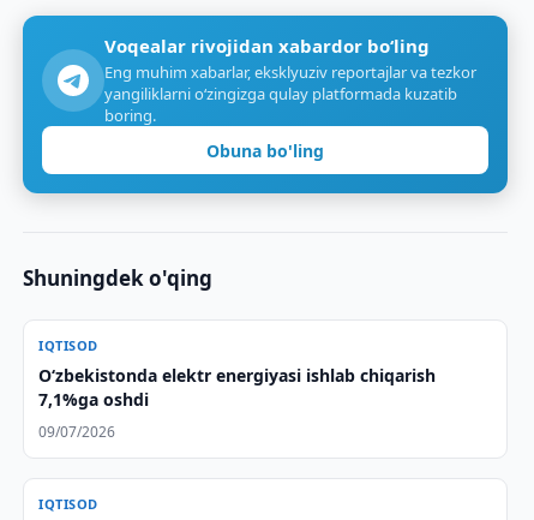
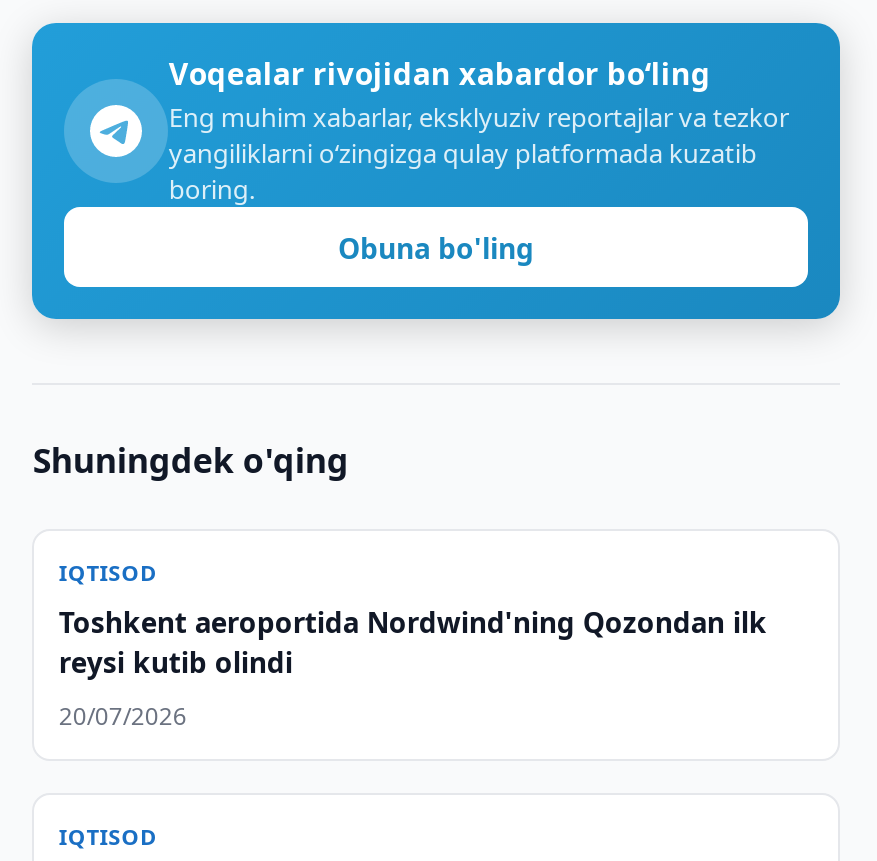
[39,364,436,411] O‘zbekistonda elektr energiyasi ishlab chiqarish | 7,1%ga oshdi -> [59,603,767,681] Toshkent aeroportida Nordwind'ning Qozondan ilk | reysi kutib olindi
[39,422,116,442] 09/07/2026 -> [59,699,187,733] 20/07/2026

